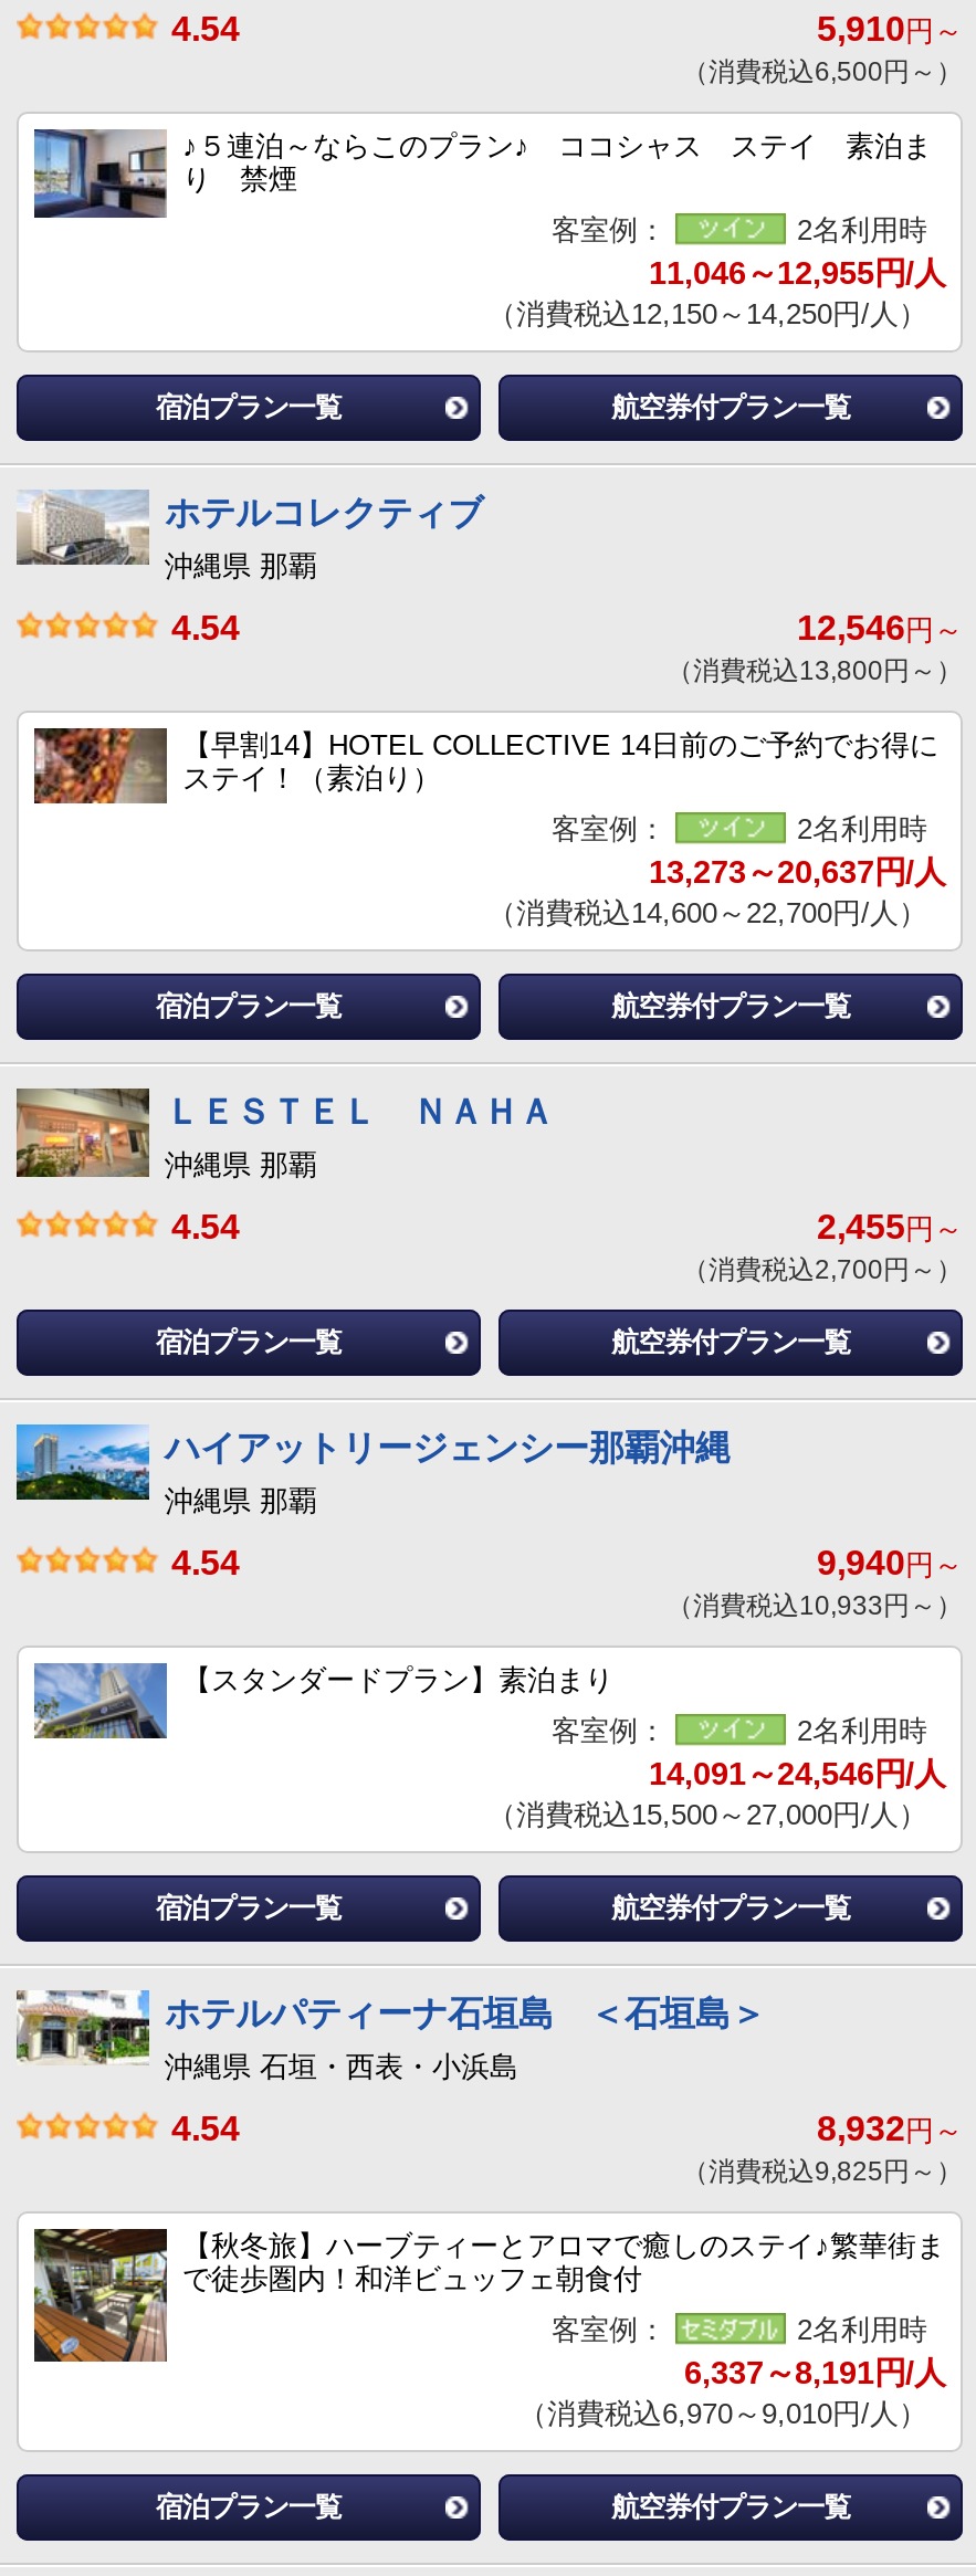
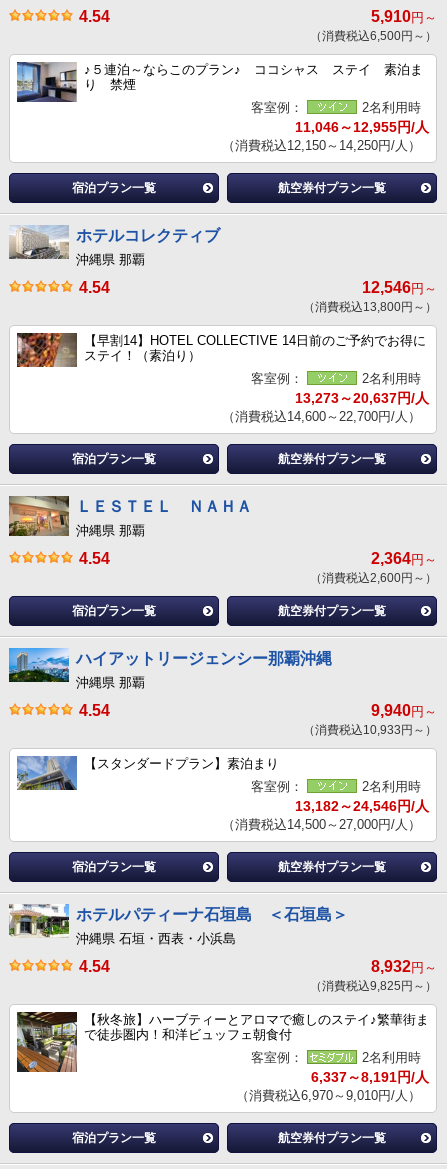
[817,1208,963,1245] 2,455円～ -> [371,550,437,567] 2,364円～
[682,1254,963,1285] （消費税込2,700円～） -> [310,571,437,585] （消費税込2,600円～）
[649,1756,945,1791] 14,091～24,546円/人 -> [295,798,429,814] 13,182～24,546円/人
[487,1798,927,1831] （消費税込15,500～27,000円/人） -> [222,817,421,832] （消費税込14,500～27,000円/人）

